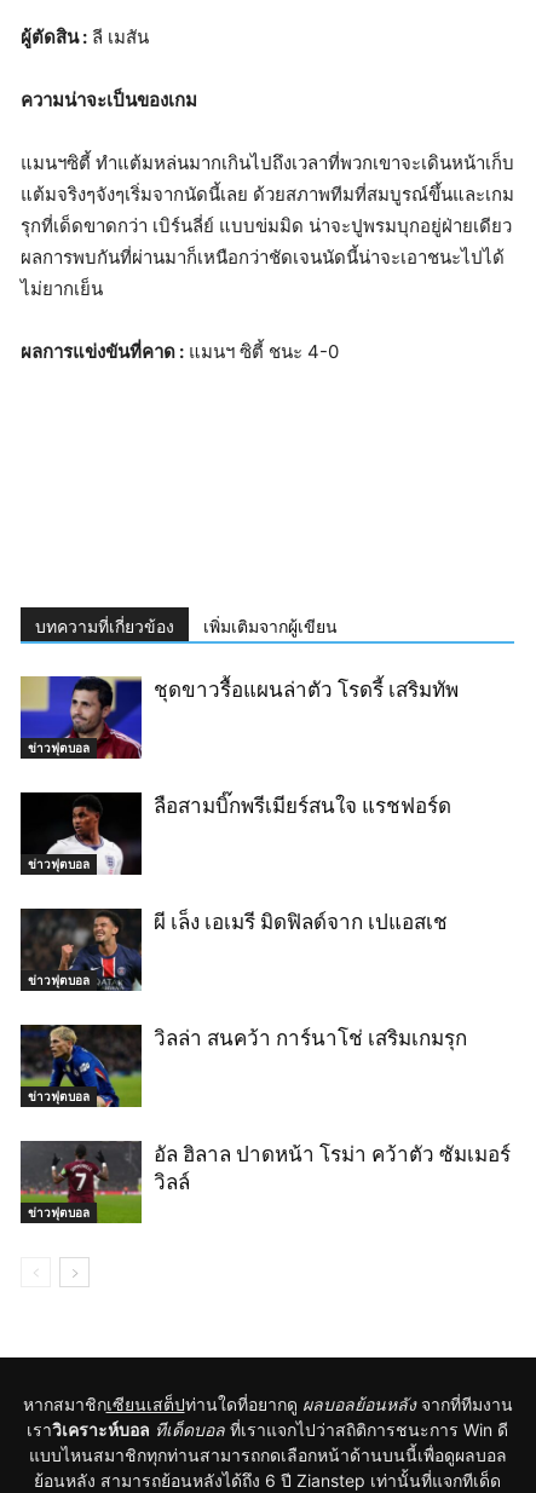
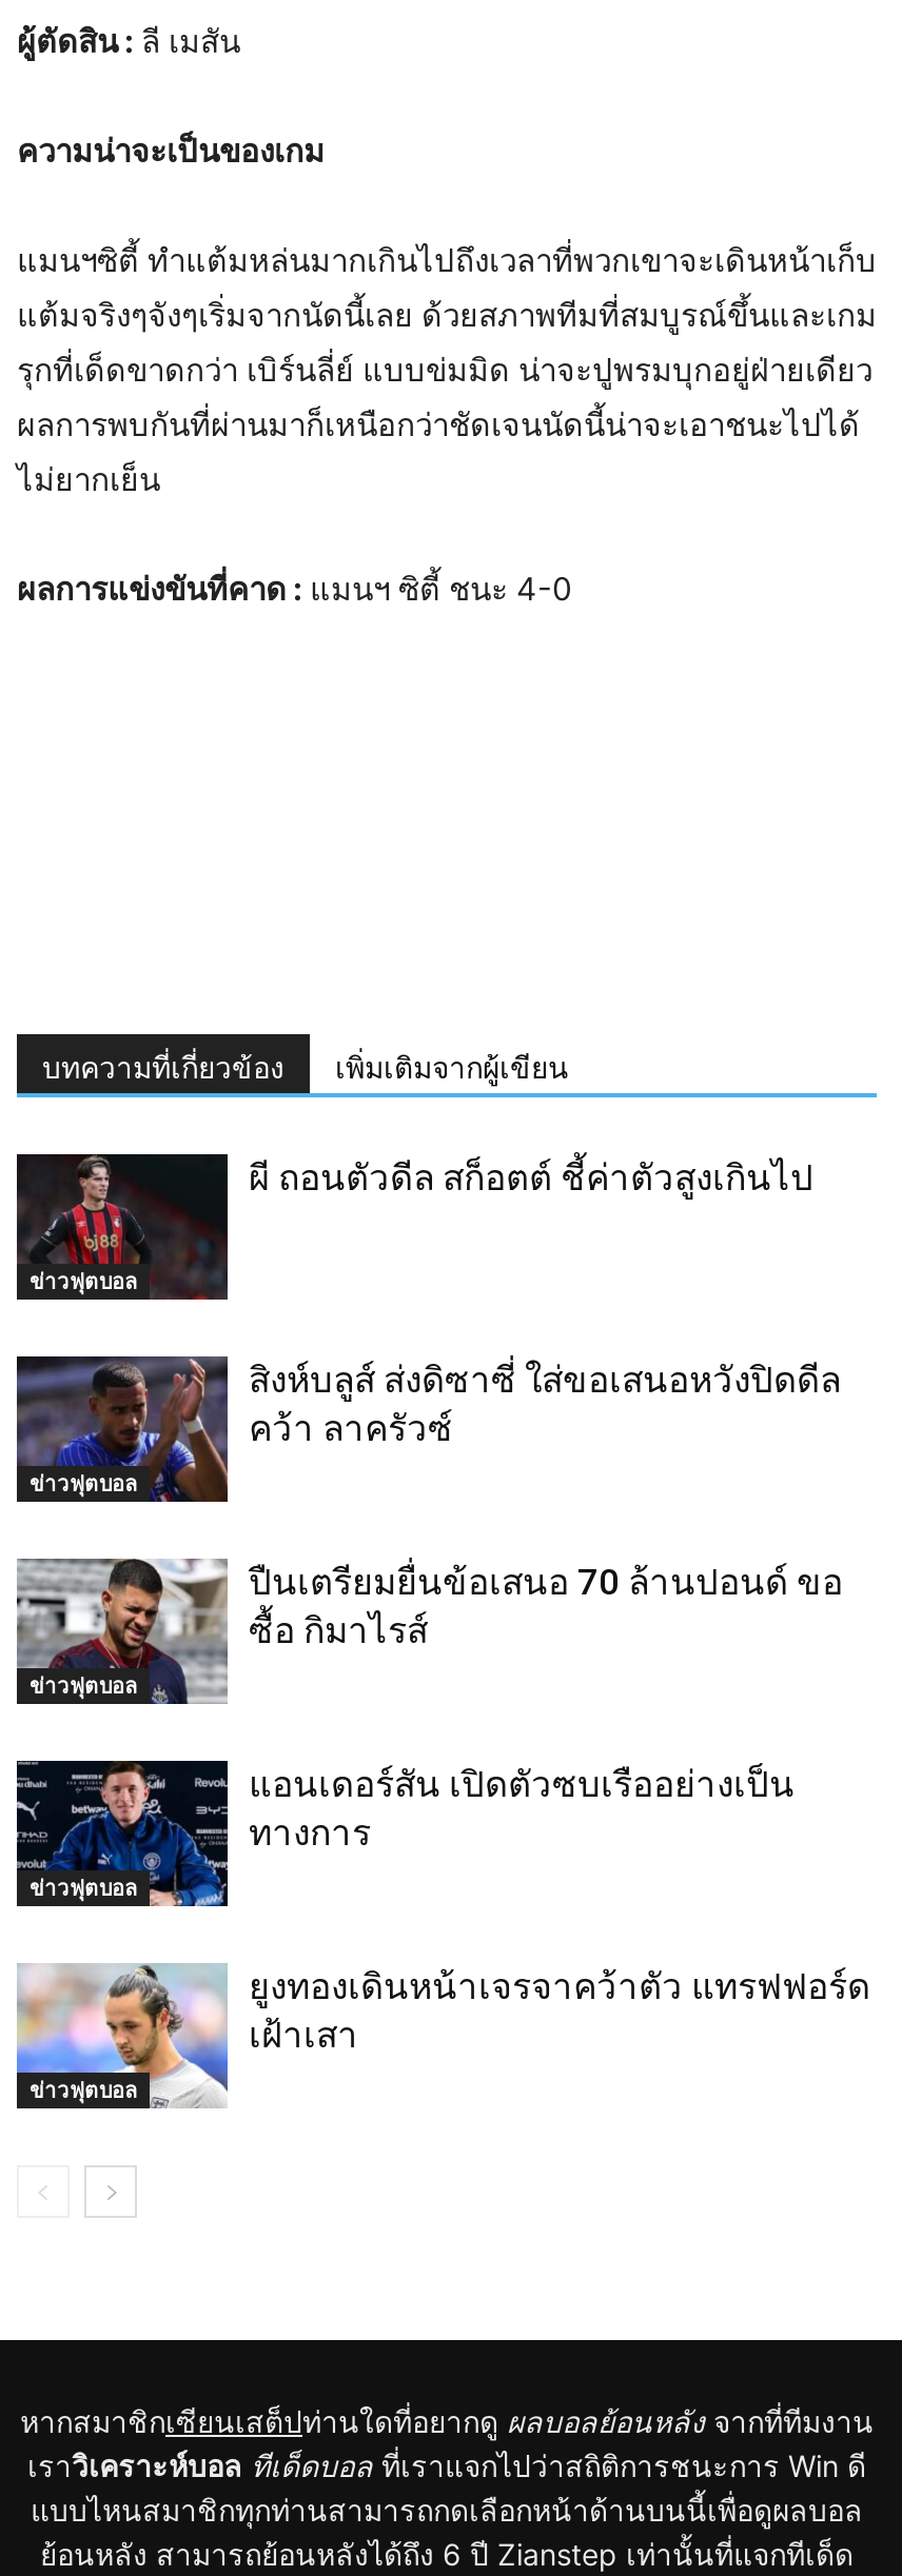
[19,675,459,760] [image] | ชุดขาวรื้อแผนล่าตัว โรดรี้ เสริมทัพ -> [15,1152,813,1302] [image] | ผี ถอนตัวดีล สก็อตต์ ชี้ค่าตัวสูงเกินไป
[19,791,451,876] [image] | ลือสามบิ๊กพรีเมียร์สนใจ แรชฟอร์ด -> [15,1354,841,1504] [image] | สิงห์บลูส์ ส่งดิซาซี่ ใส่ขอเสนอหวังปิดดีล | คว้า ลาครัวซ์
[21,907,448,992] [image] | ผี เล็ง เอเมรี มิดฟิลด์จาก เปแอสเช -> [17,1557,843,1706] [image] | ปืนเตรียมยื่นข้อเสนอ 70 ล้านปอนด์ ขอ | ซื้อ กิมาไรส์
[19,1025,467,1108] [image] | วิลล่า สนคว้า การ์นาโช่ เสริมเกมรุก -> [15,1761,795,1908] [image] | แอนเดอร์สัน เปิดตัวซบเรืออย่างเป็น | ทางการ
[19,1140,511,1224] [image] | อัล ฮิลาล ปาดหน้า โรม่า คว้าตัว ซัมเมอร์ | วิลล์ -> [15,1963,870,2108] [image] | ยูงทองเดินหน้าเจรจาคว้าตัว แทรฟฟอร์ด | เฝ้าเสา

